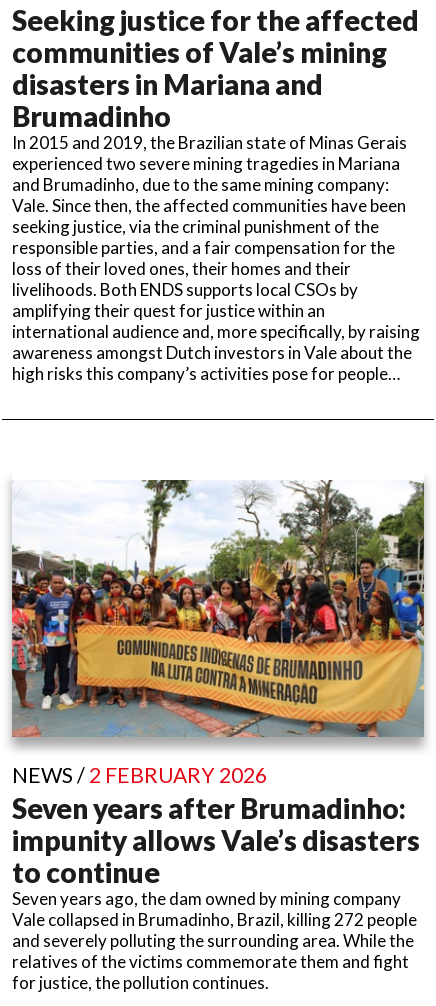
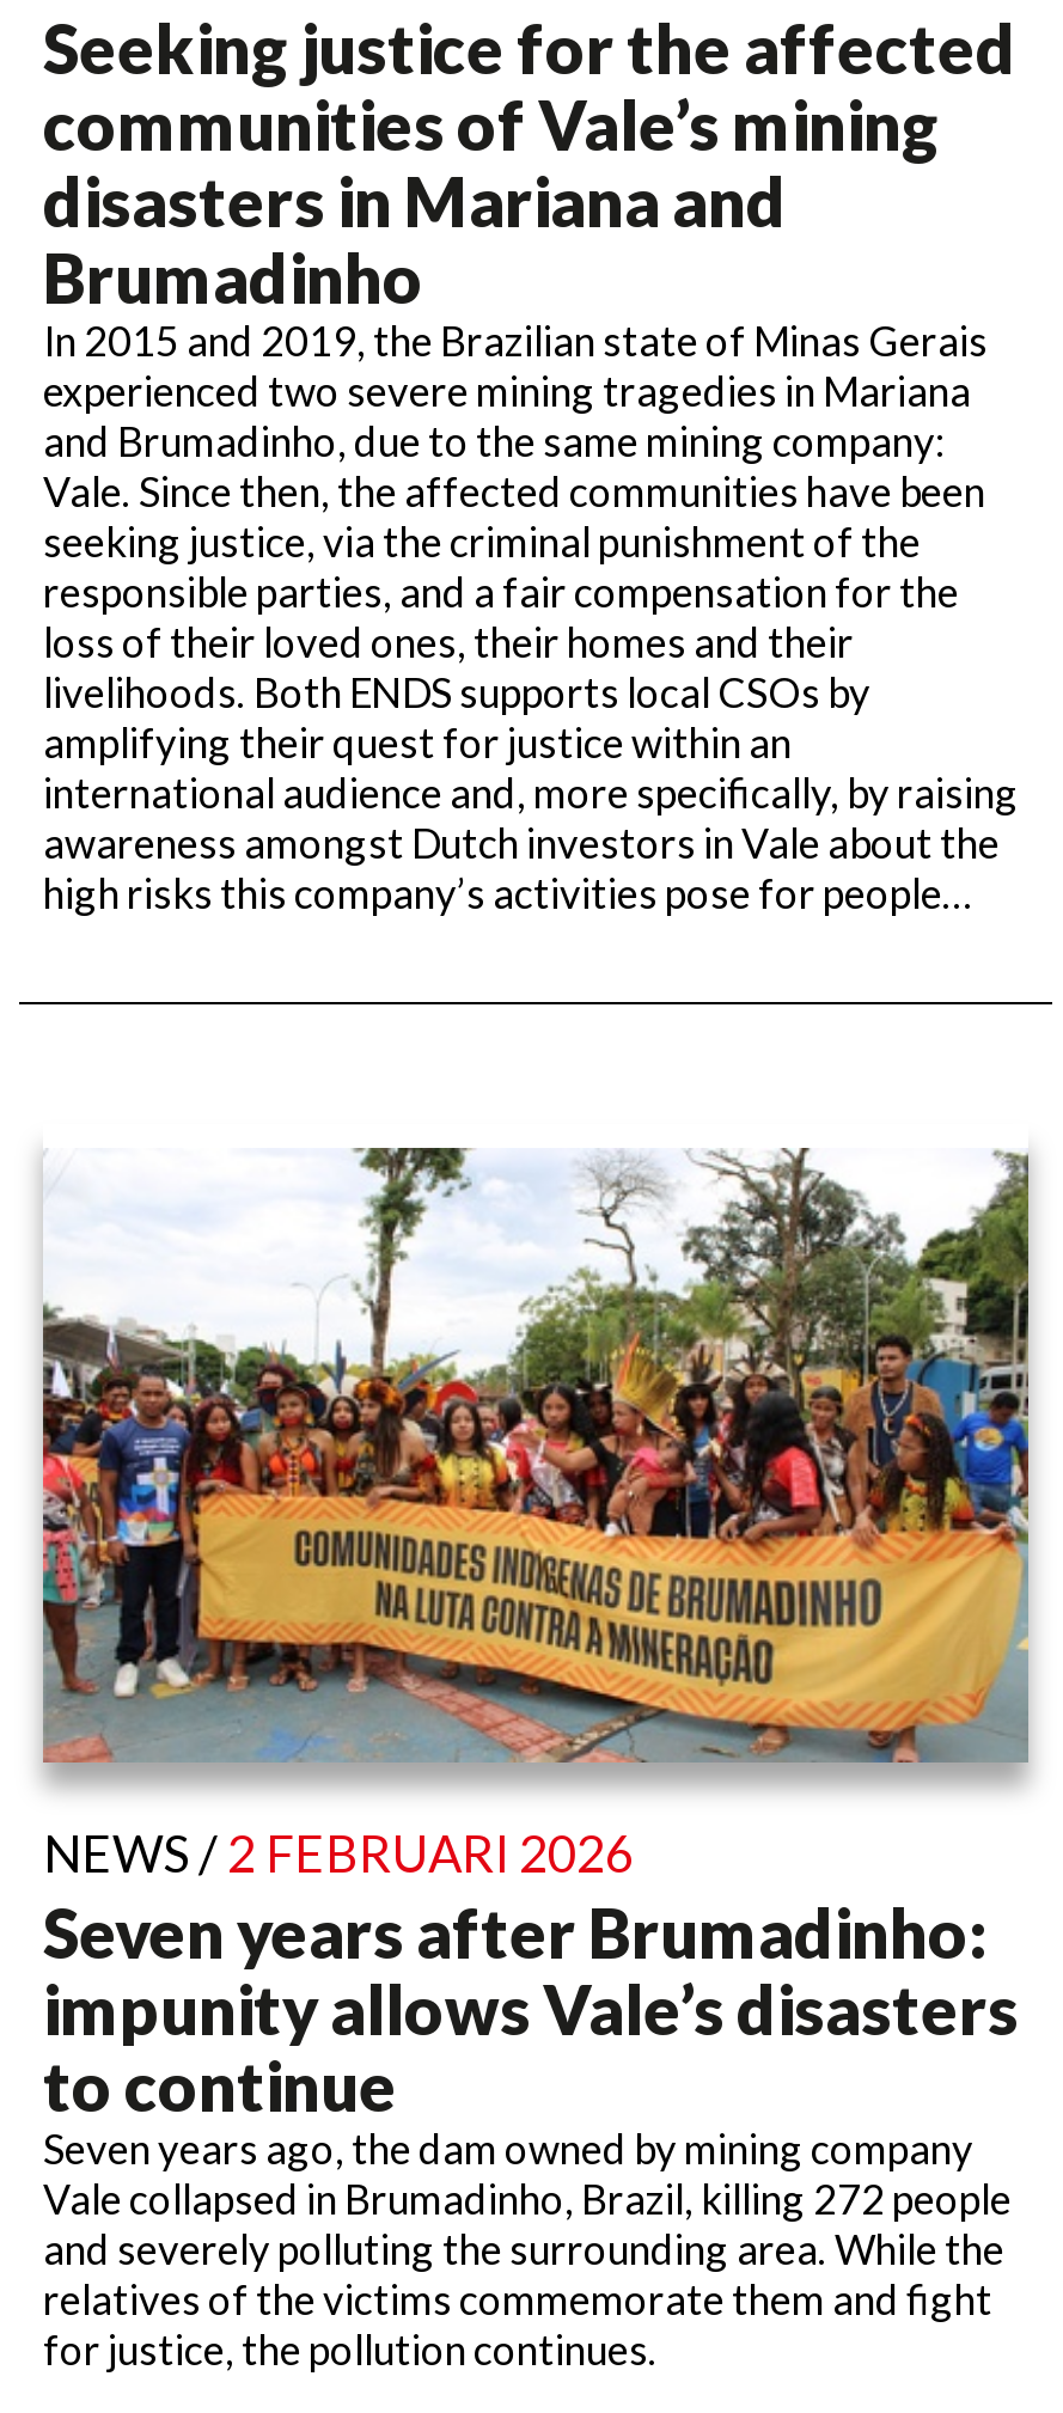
[12,762,267,787] NEWS / 2 FEBRUARY 2026 -> [43,1823,634,1882] NEWS / 2 FEBRUARI 2026

